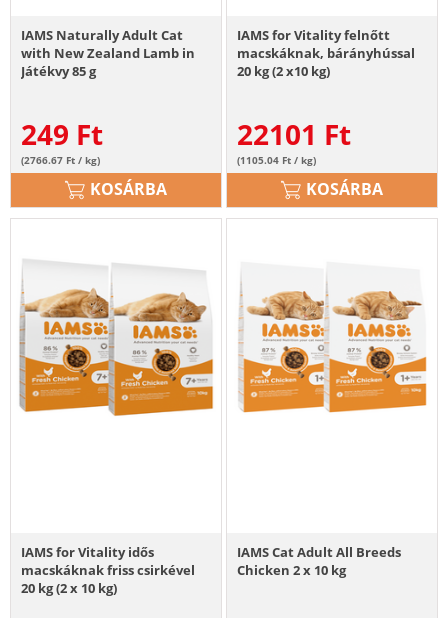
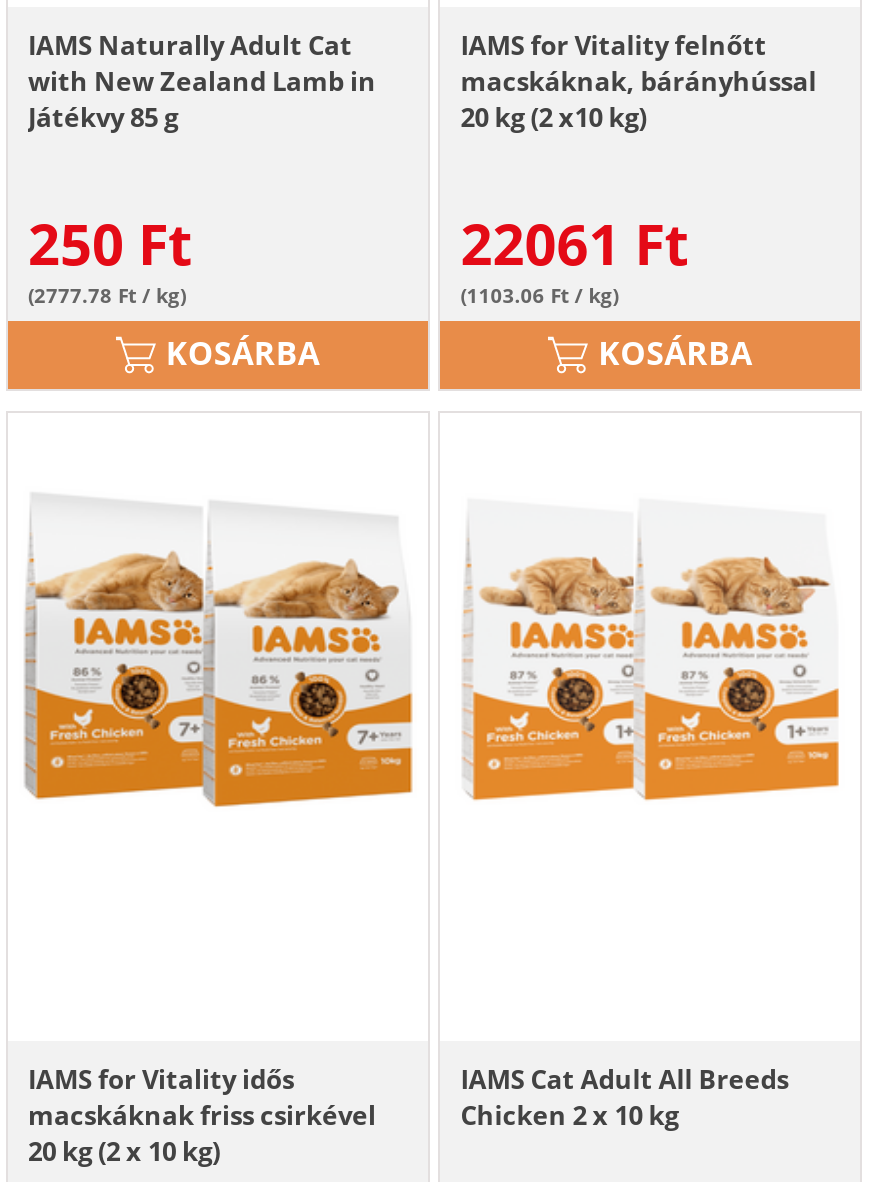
[21,115,103,153] 249 Ft -> [28,205,192,281] 250 Ft
[237,115,351,153] 22101 Ft -> [460,205,688,281] 22061 Ft
[21,153,100,167] (2766.67 Ft / kg) -> [28,281,186,309] (2777.78 Ft / kg)
[237,153,316,167] (1105.04 Ft / kg) -> [460,281,618,309] (1103.06 Ft / kg)

